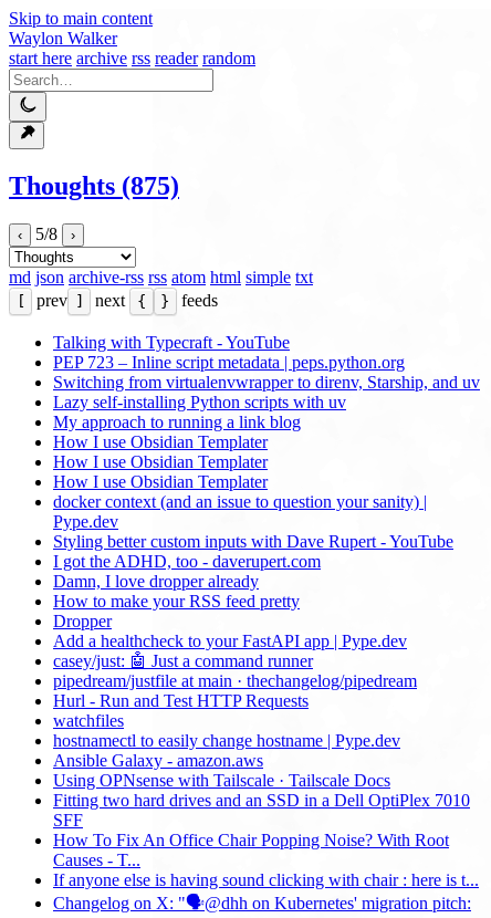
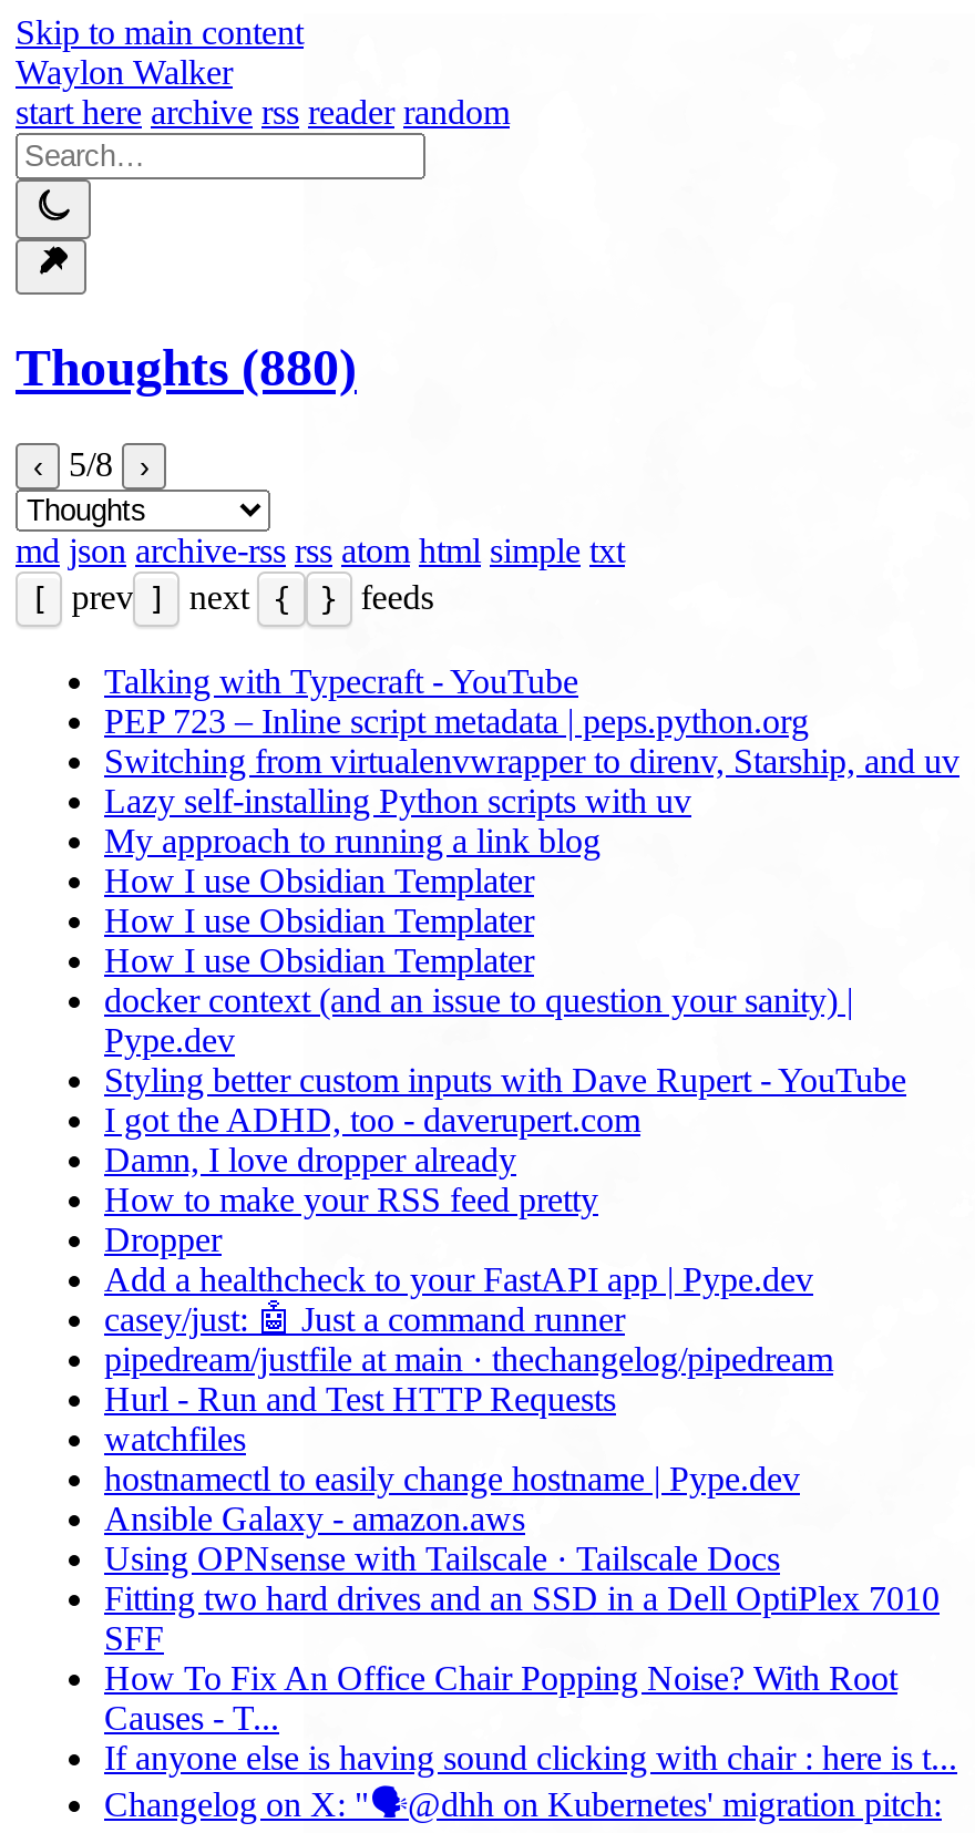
[9,171,179,200] Thoughts (875) -> [16,339,357,396] Thoughts (880)

